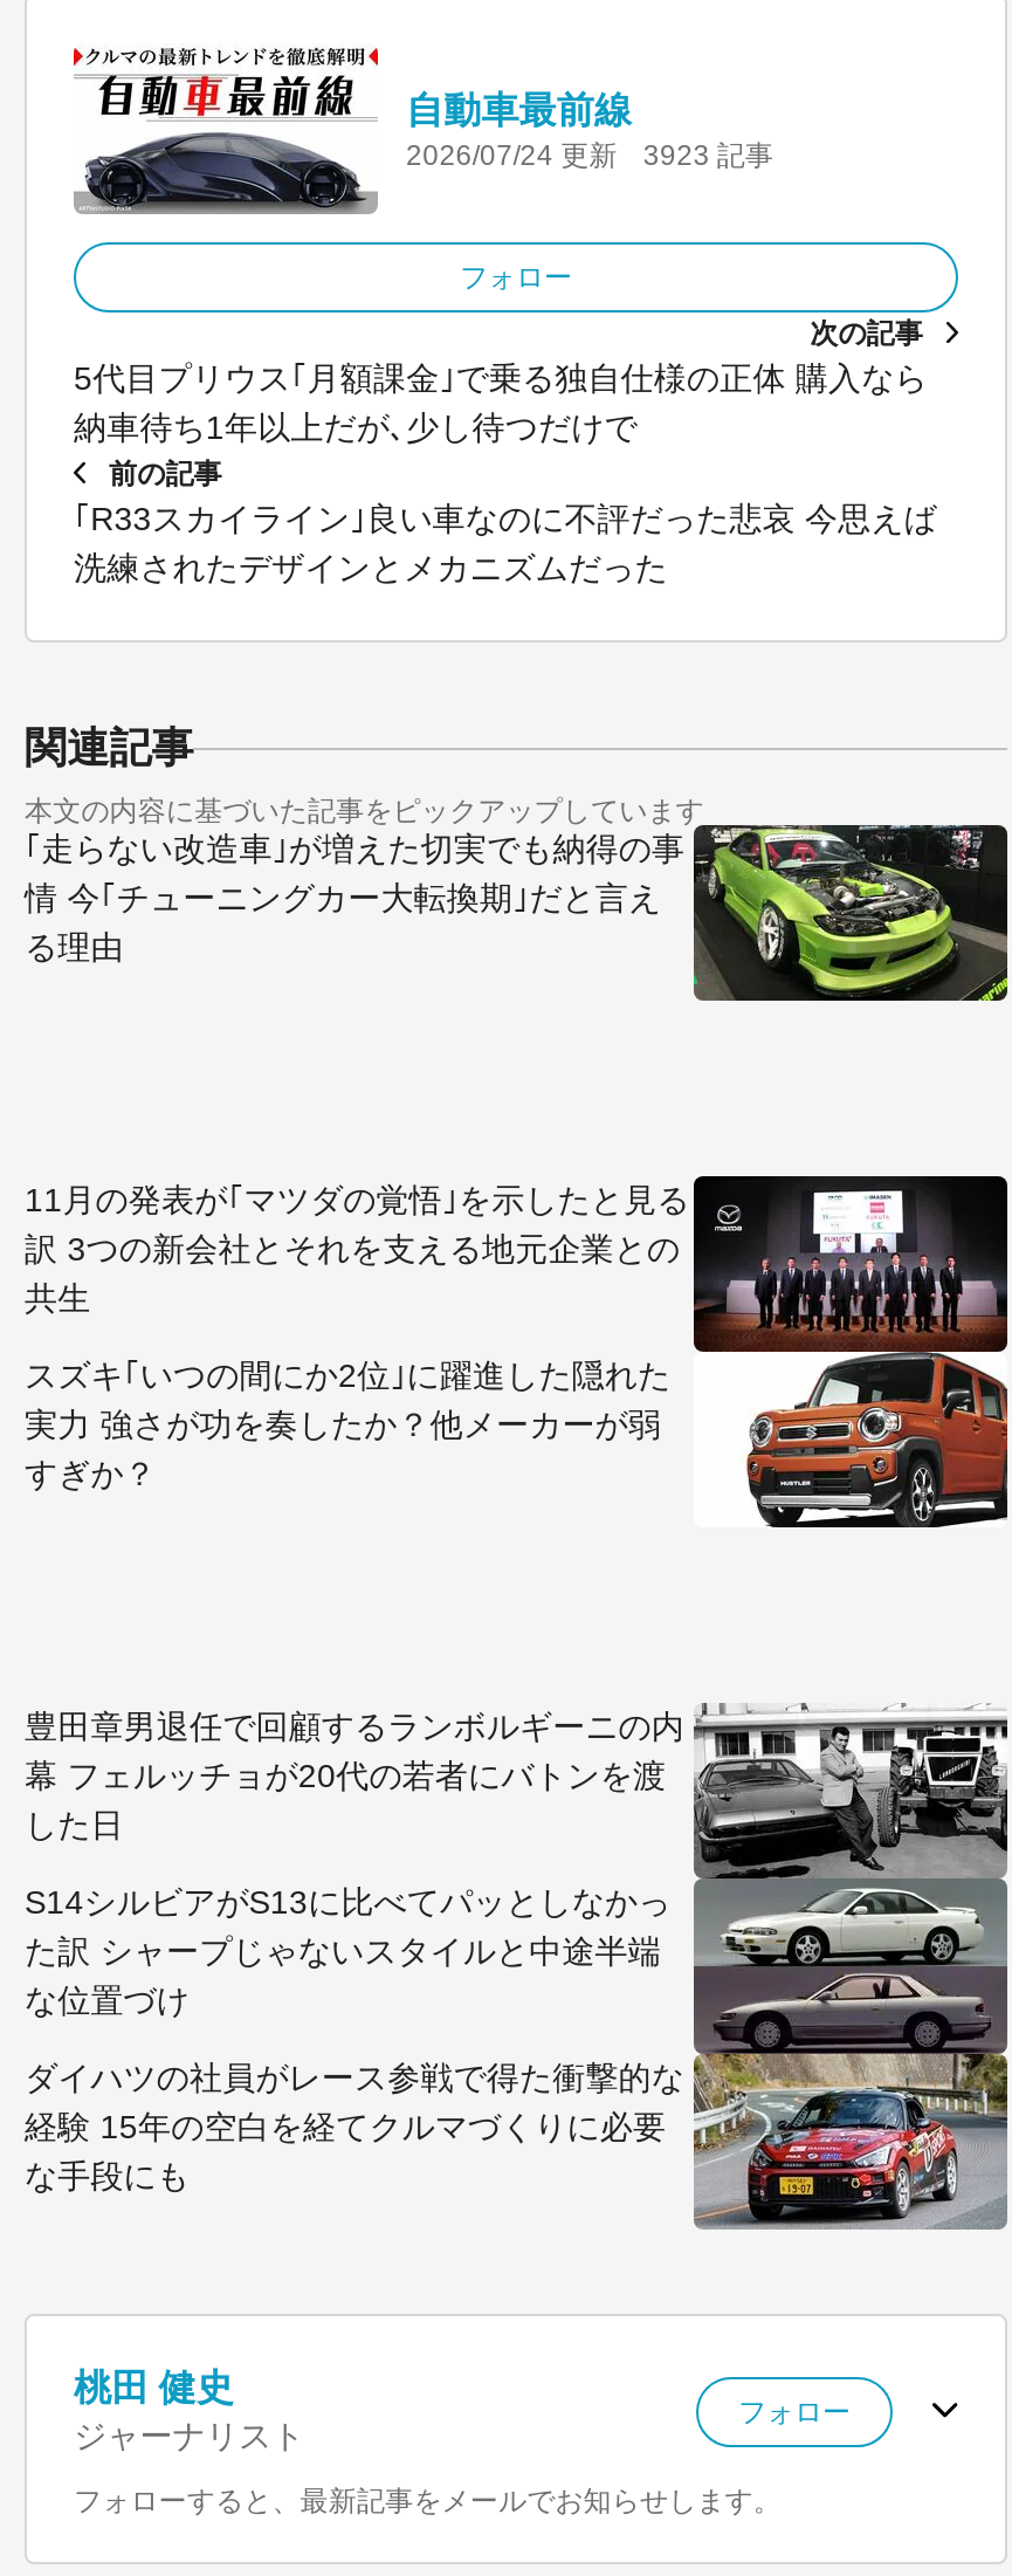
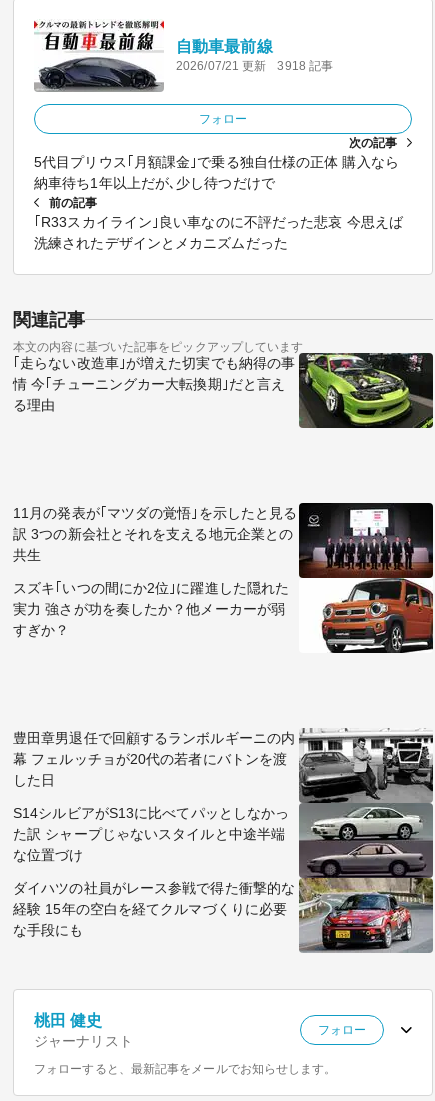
[406,139,617,172] 2026/07/24 更新 -> [176,59,266,73] 2026/07/21 更新
[643,139,774,172] 3923 記事 -> [277,59,333,73] 3918 記事

